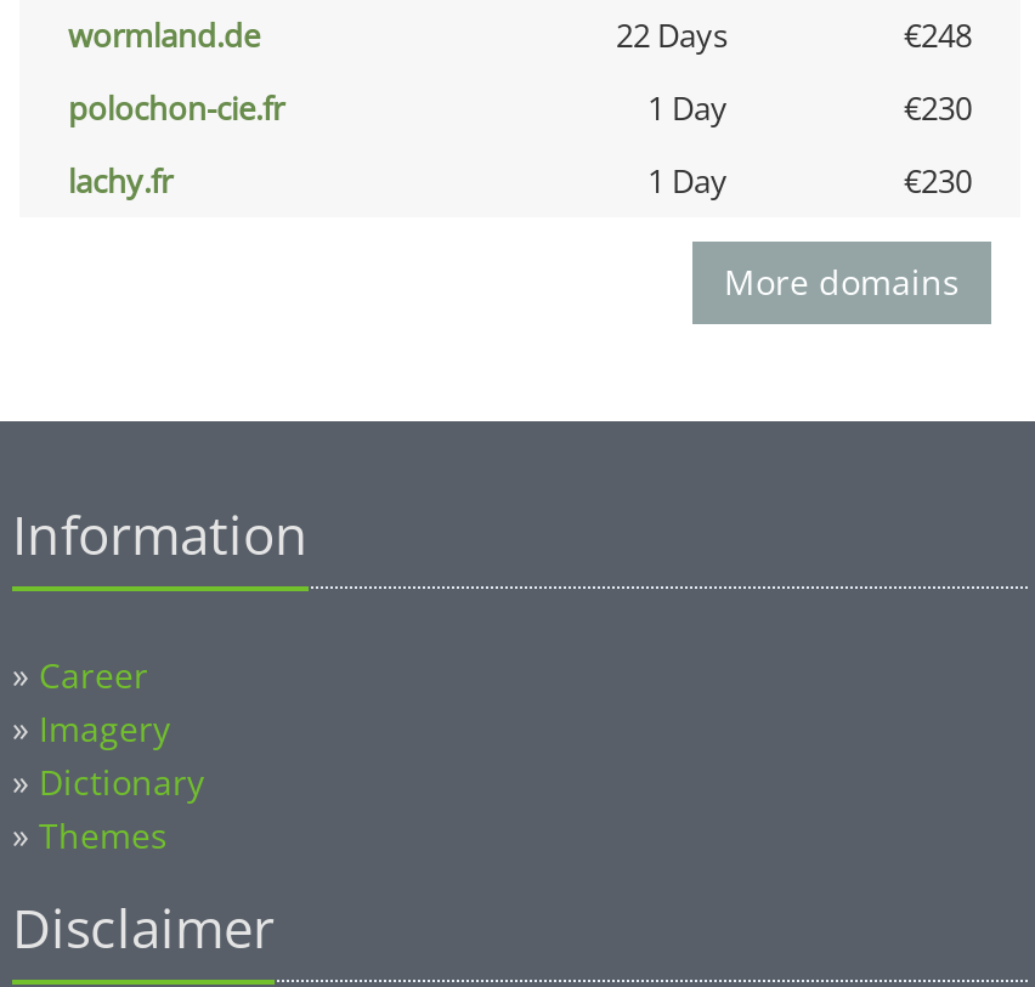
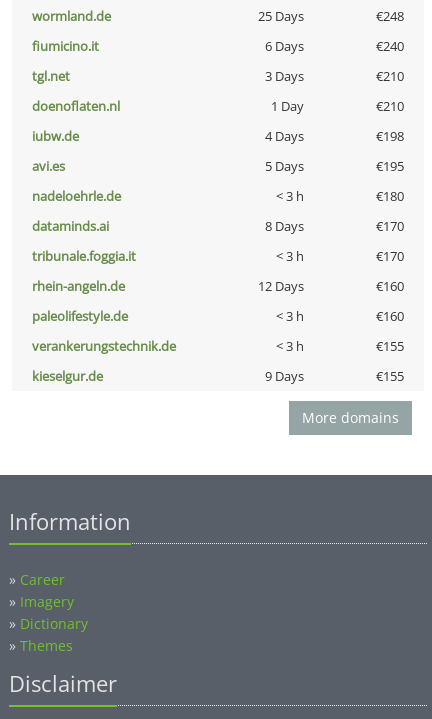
[616,13,728,57] 22 Days -> [257,7,303,25] 25 Days
[68,86,284,130] polochon-cie.fr -> [32,37,404,115] fiumicino.it | 6 Days | €240 | tgl.net | 3 Days | €210 | doenoflaten.nl
[68,86,972,203] €230 | lachy.fr | 1 Day | €230 -> [32,97,404,385] €210 | iubw.de | 4 Days | €198 | avi.es | 5 Days | €195 | nadeloehrle.de | < 3 h | €180 | dataminds.ai | 8 Days | €170 | tribunale.foggia.it | < 3 h | €170 | rhein-angeln.de | 12 Days | €160 | paleolifestyle.de | < 3 h | €160 | verankerungstechnik.de | < 3 h | €155 | kieselgur.de | 9 Days | €155

